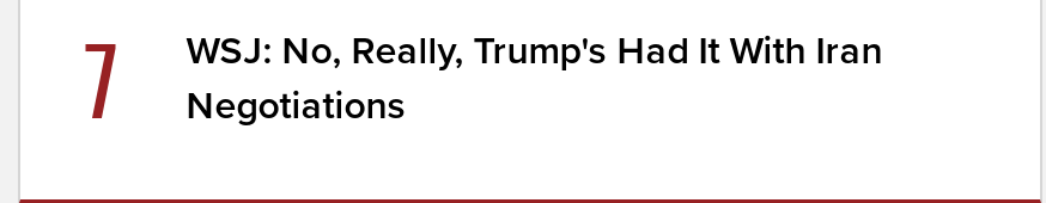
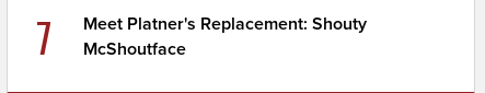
[186,28,883,131] WSJ: No, Really, Trump's Had It With Iran | Negotiations -> [83,13,367,60] Meet Platner's Replacement: Shouty | McShoutface

